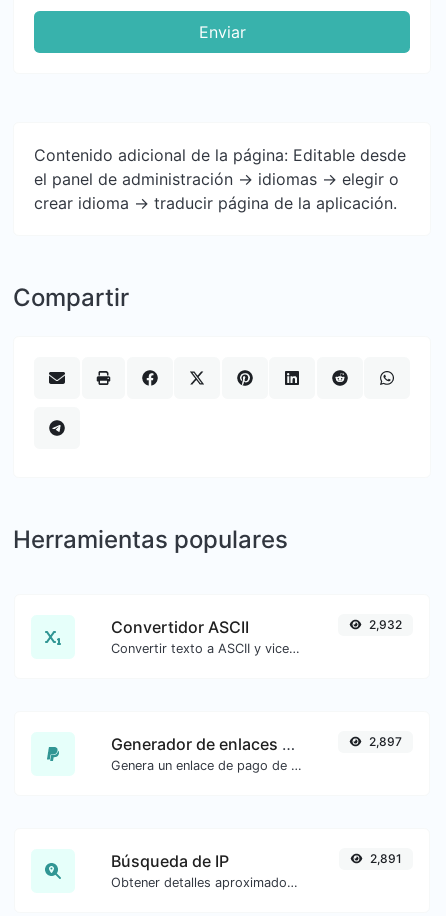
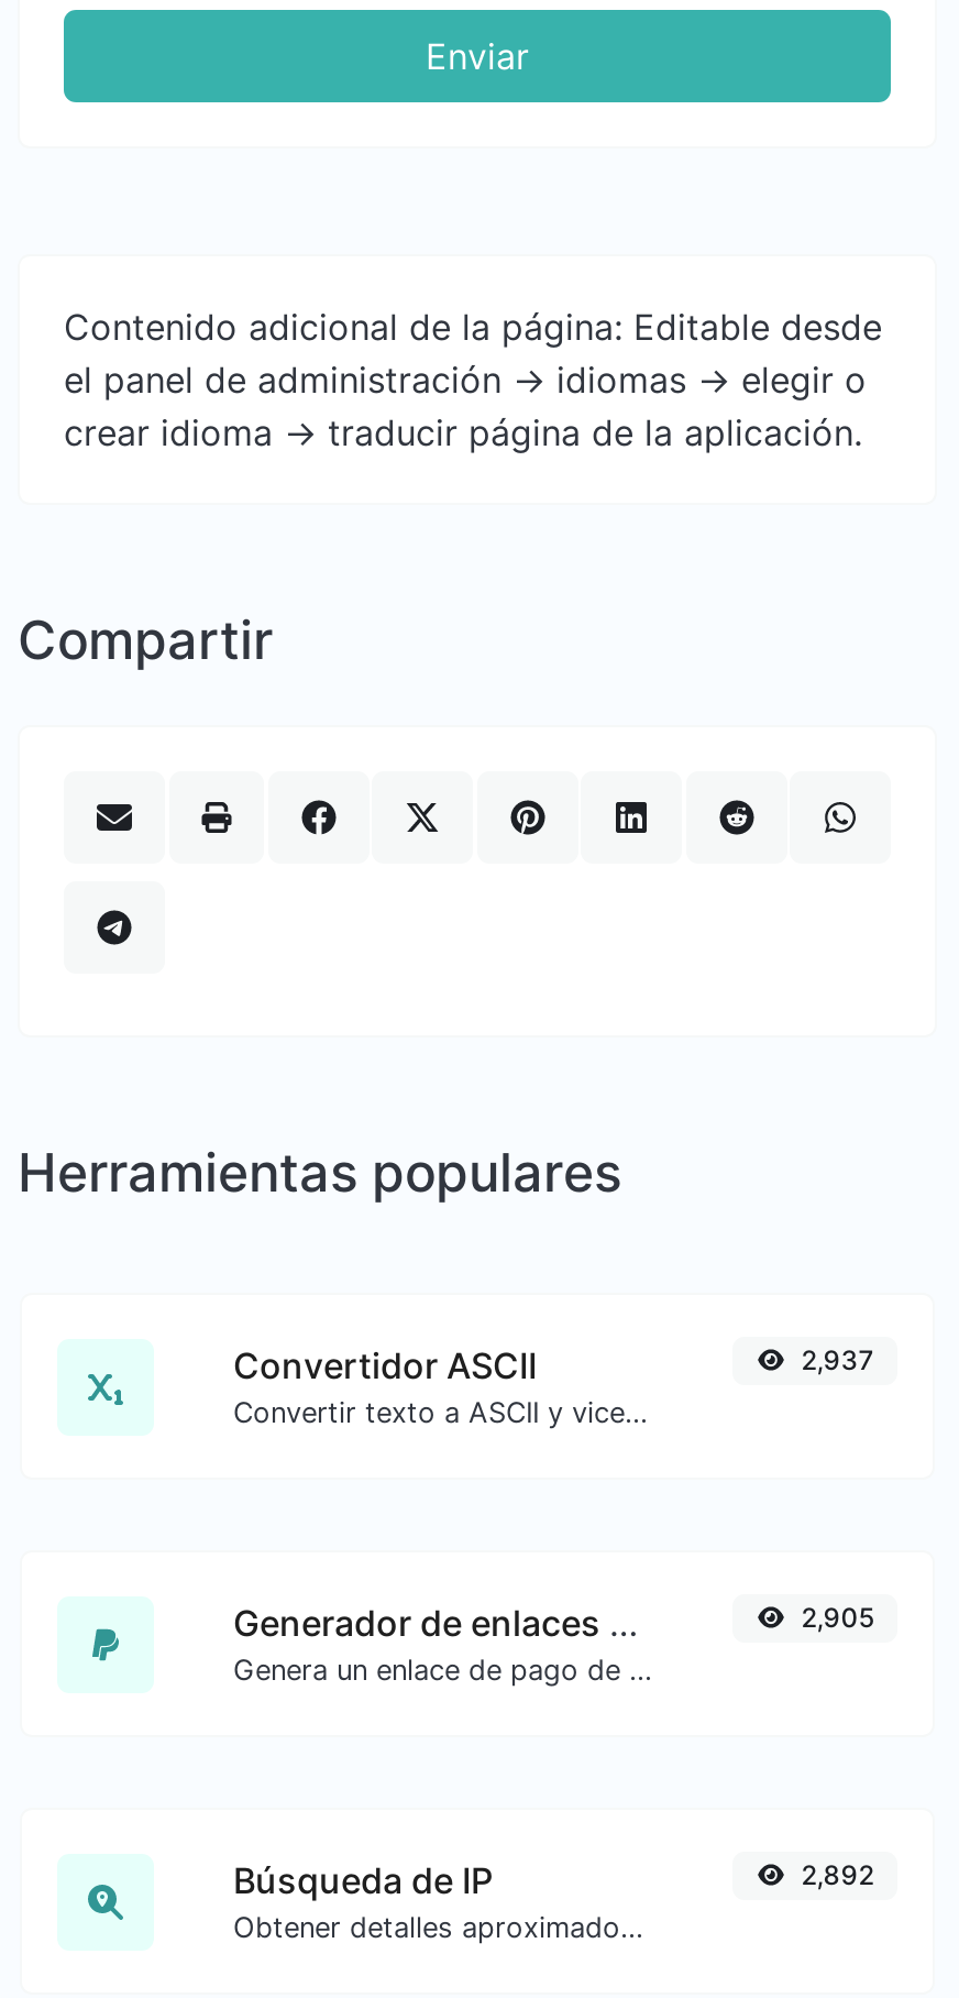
[366,617,402,632] 2,932 -> [794,1343,874,1376] 2,937
[366,734,402,749] 2,897 -> [794,1601,874,1634] 2,905
[367,851,402,866] 2,891 -> [794,1858,874,1891] 2,892

